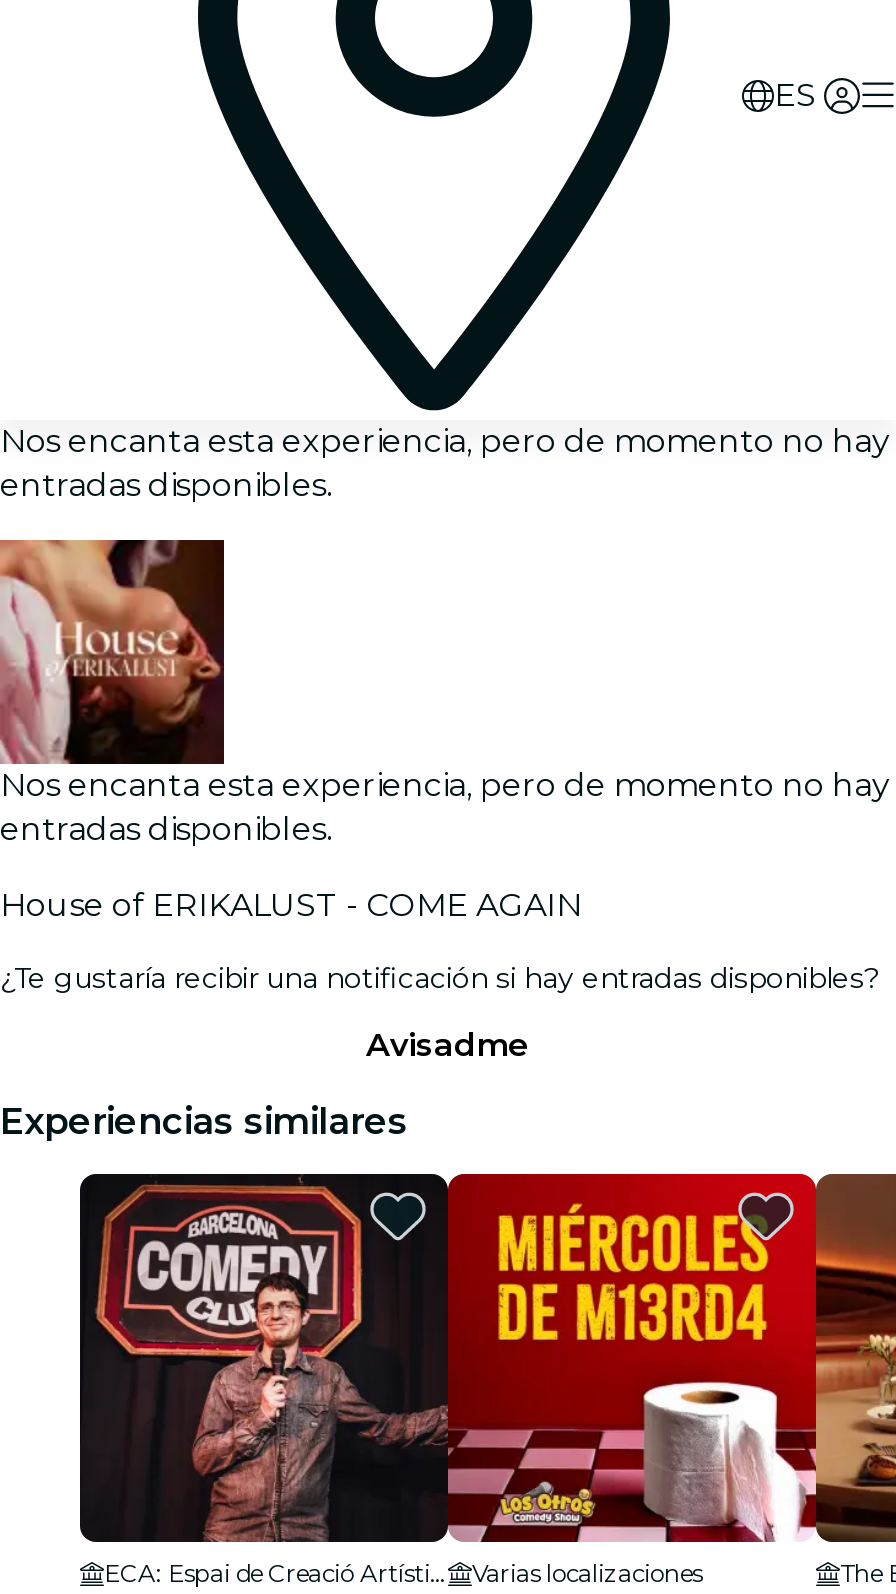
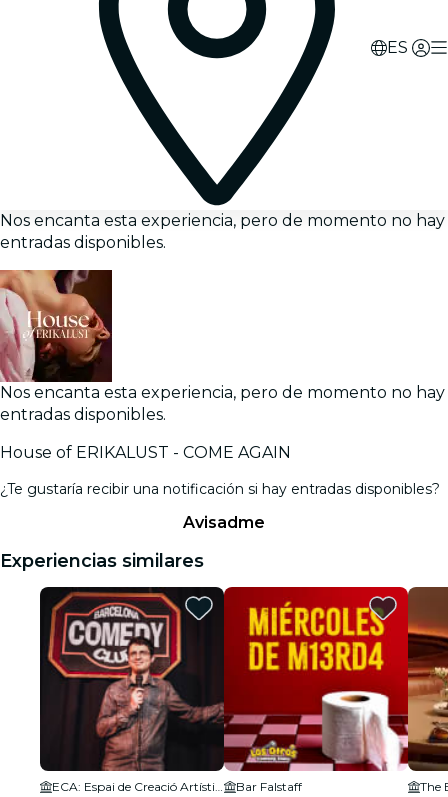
[472,1557,702,1587] Varias localizaciones -> [236,779,302,794] Bar Falstaff

